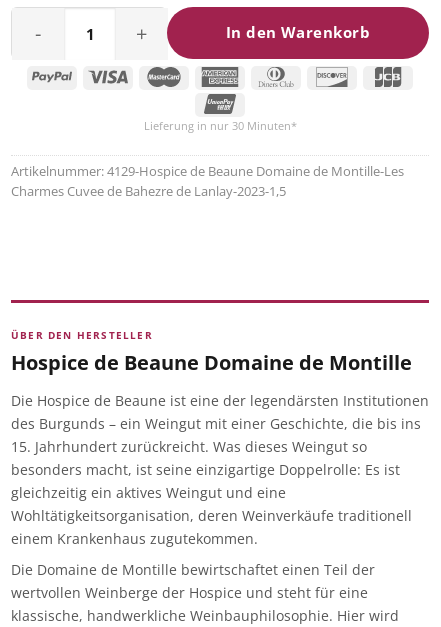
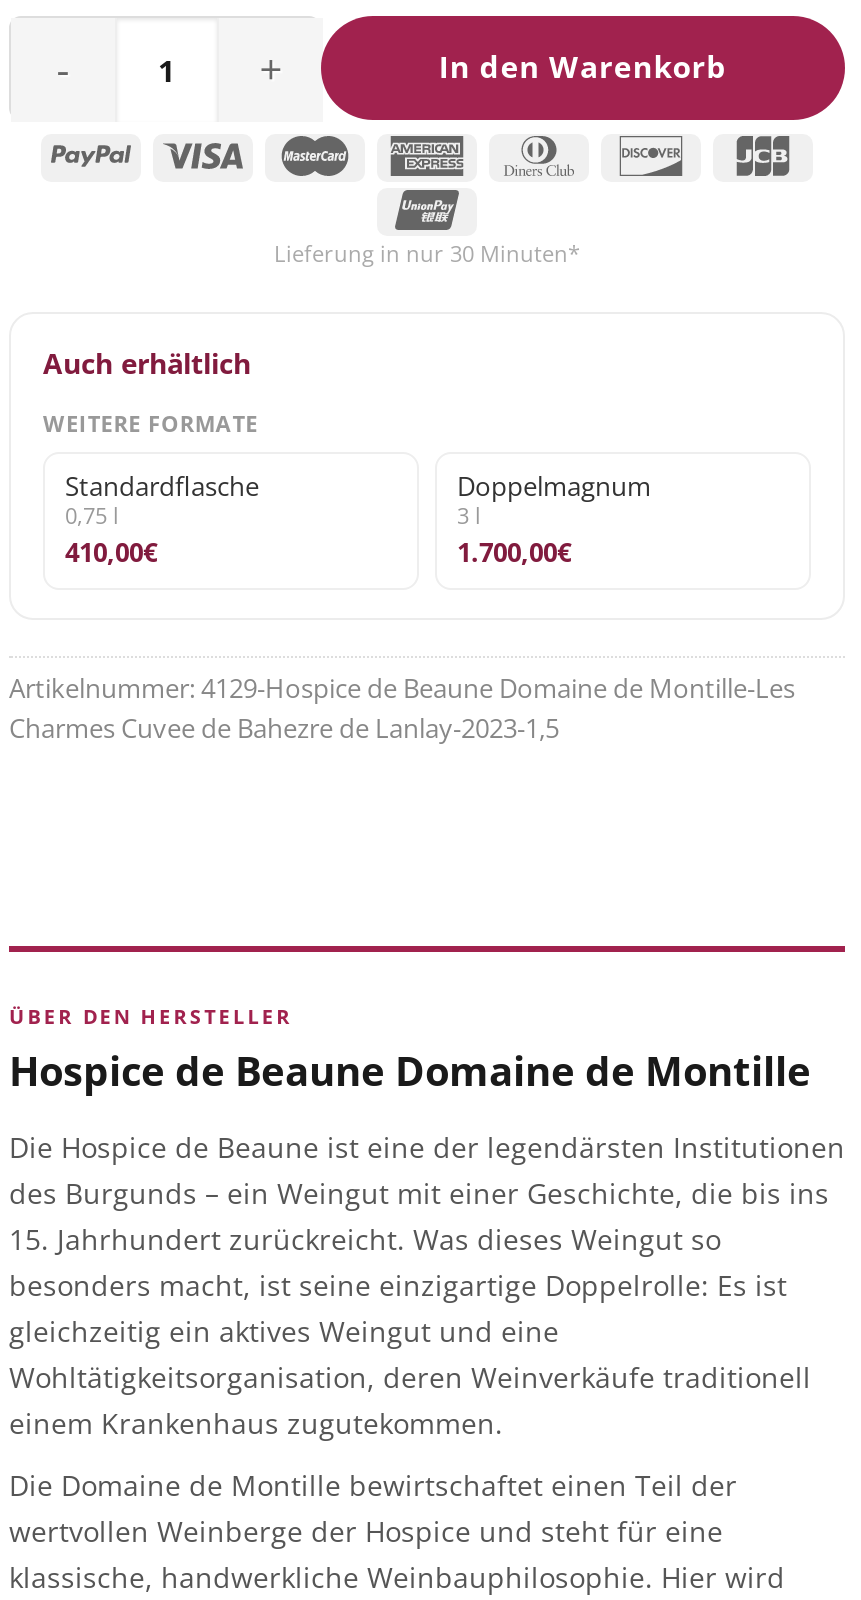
none -> [43,343,259,569] Auch erhältlich | WEITERE FORMATE | Standardflasche | 0,75 l | 410,00€
none -> [457,467,651,569] Doppelmagnum | 3 l | 1.700,00€

